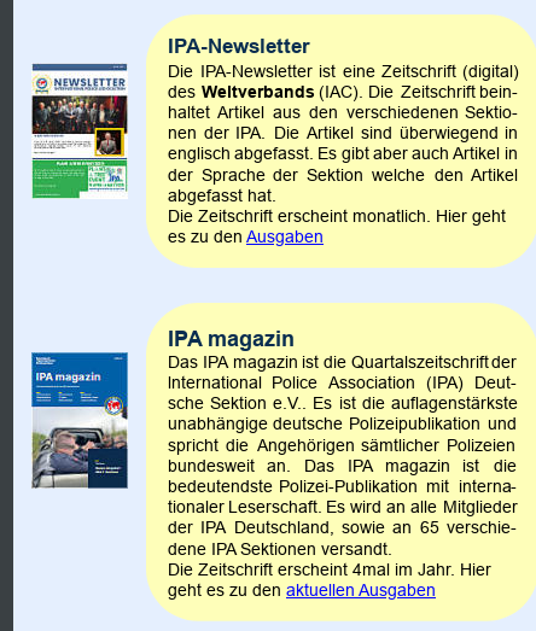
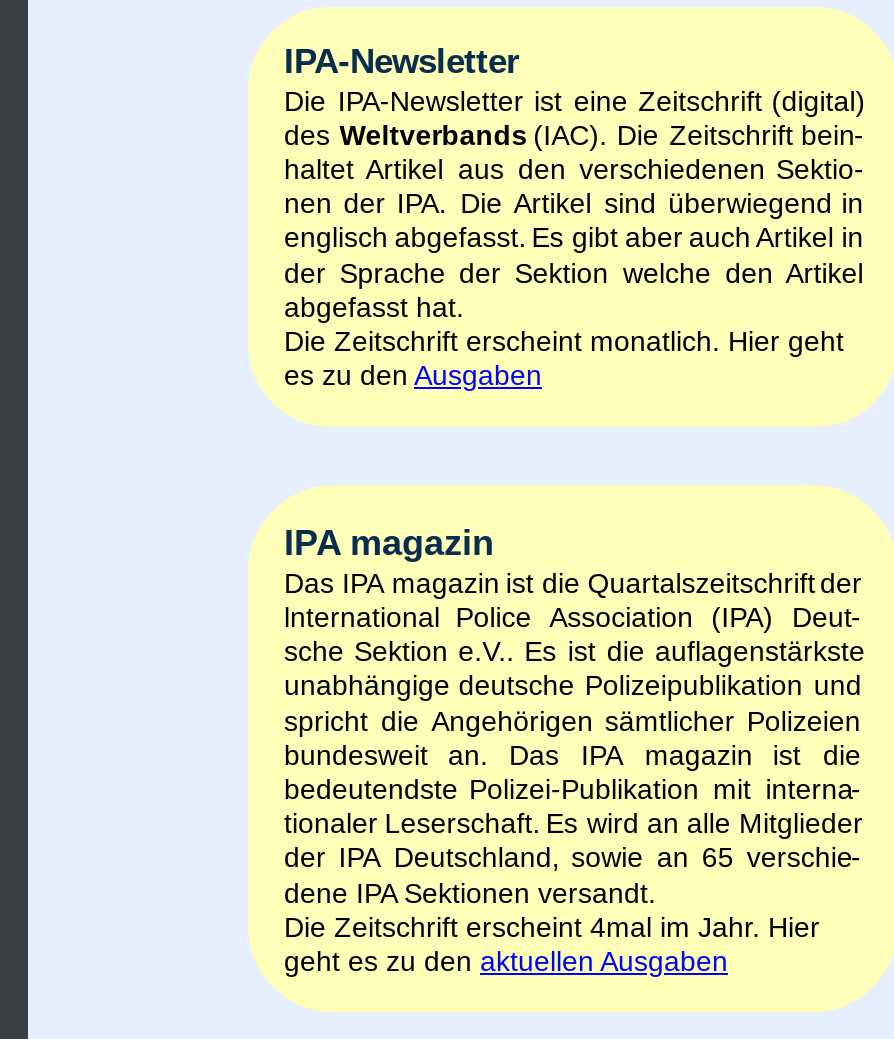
[30,63,129,199] [image] -> none
[30,351,129,490] [image] -> none

